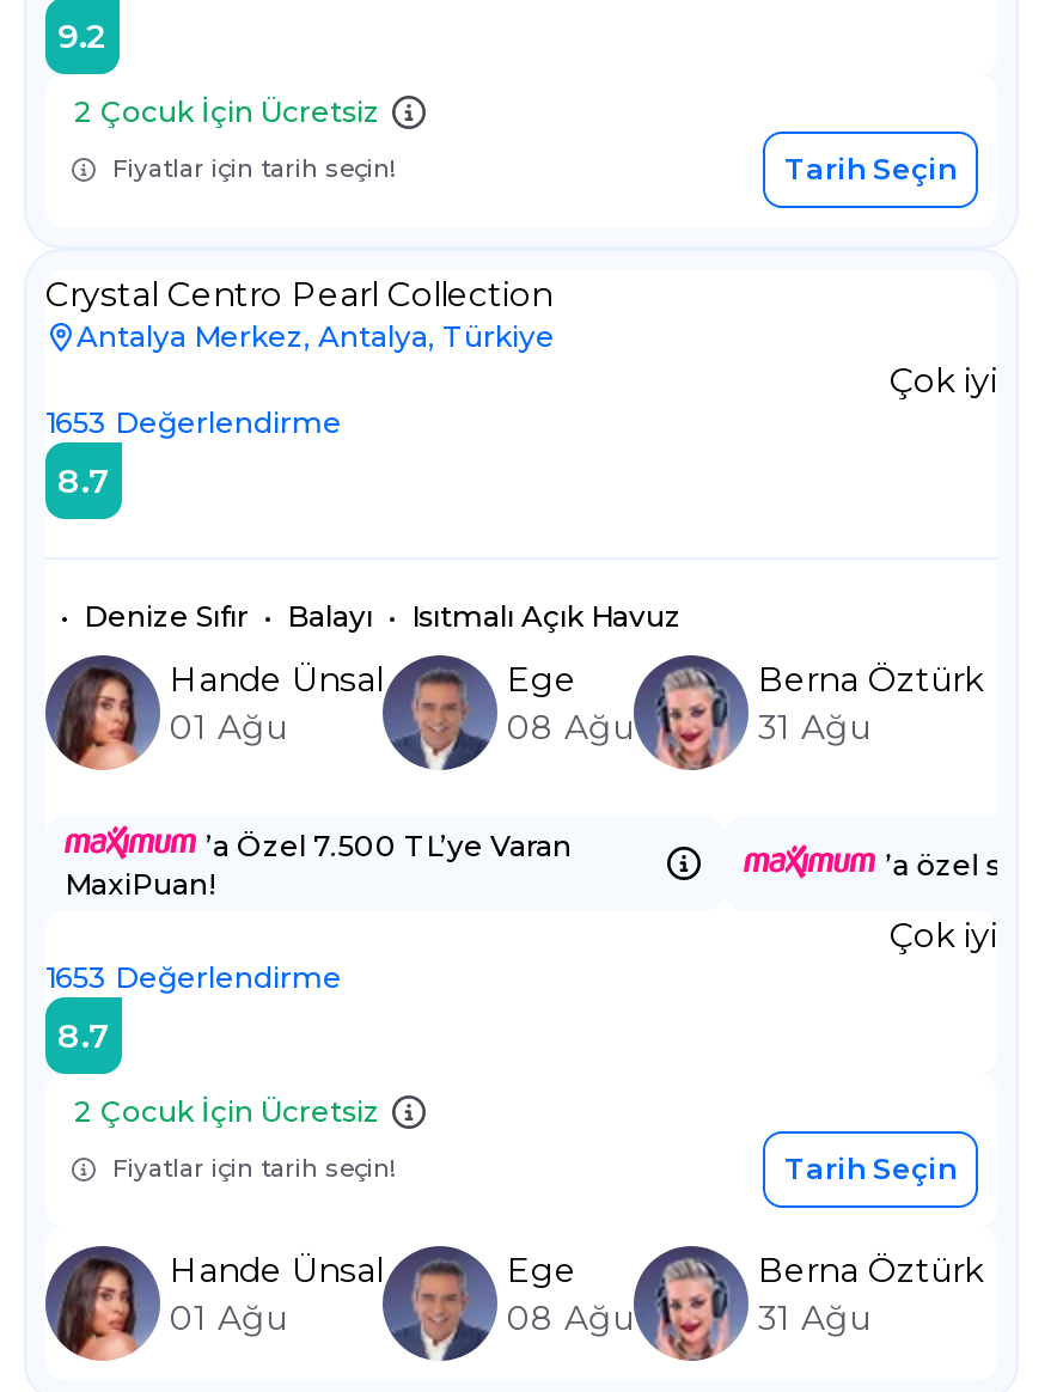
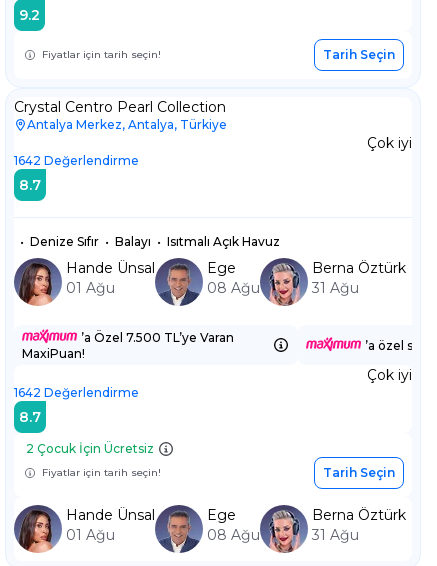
[74,93,380,129] 2 Çocuk İçin Ücretsiz -> none
[45,404,342,440] 1653 Değerlendirme -> [14,153,139,168] 1642 Değerlendirme
[45,959,342,995] 1653 Değerlendirme -> [14,385,139,400] 1642 Değerlendirme

